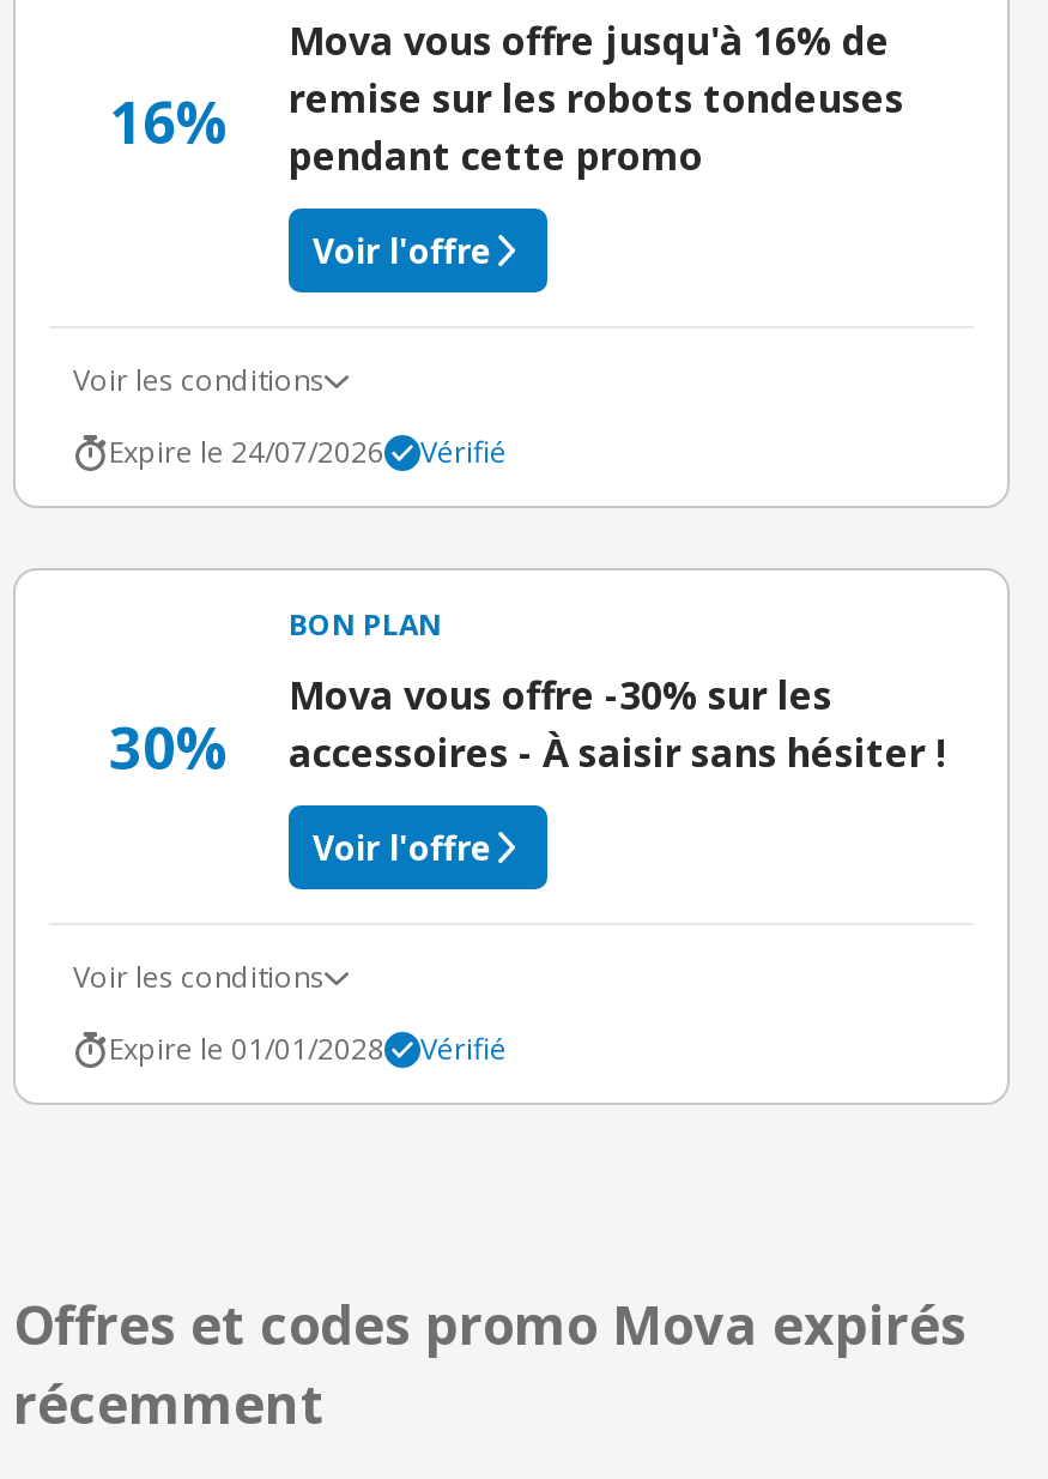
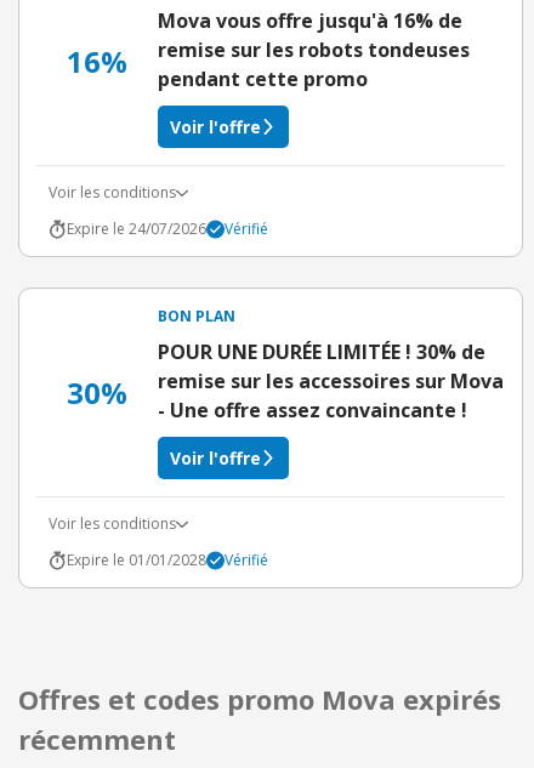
[289,669,947,779] Mova vous offre -30% sur les | accessoires - À saisir sans hésiter ! -> [158,339,504,423] POUR UNE DURÉE LIMITÉE ! 30% de | remise sur les accessoires sur Mova | - Une offre assez convaincante !

